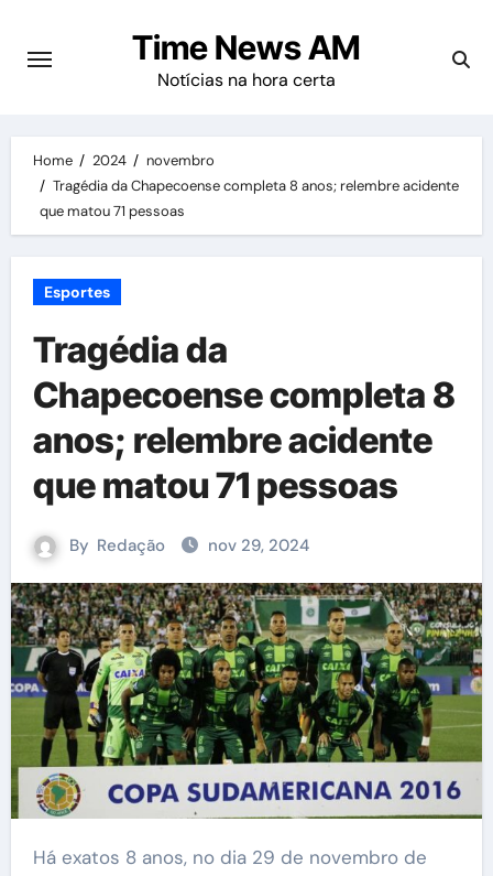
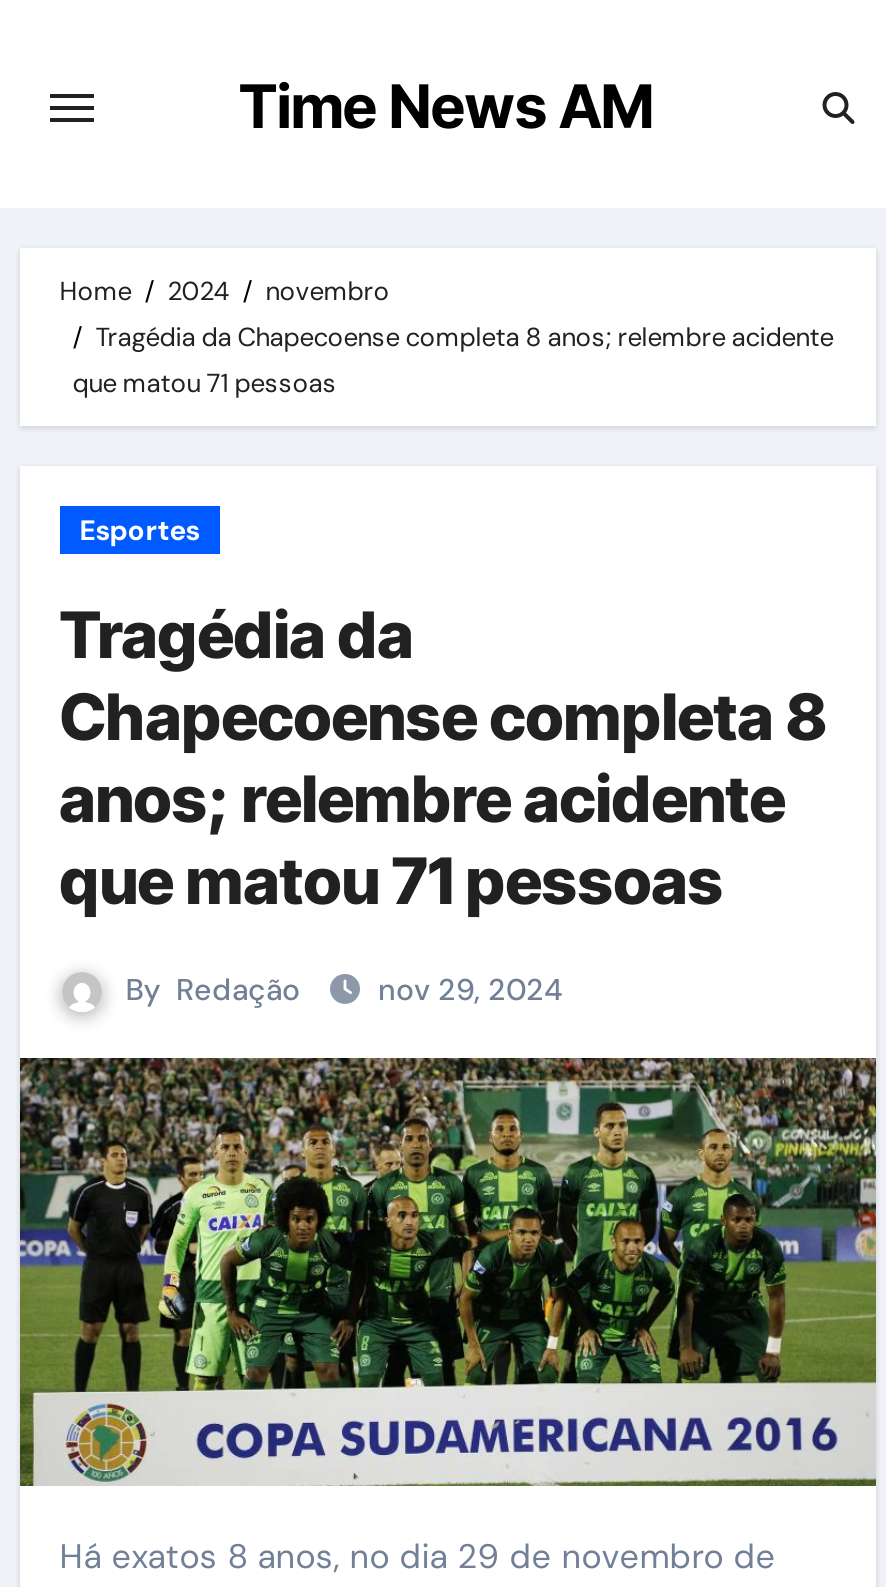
[157,68,335,91] Notícias na hora certa -> none

